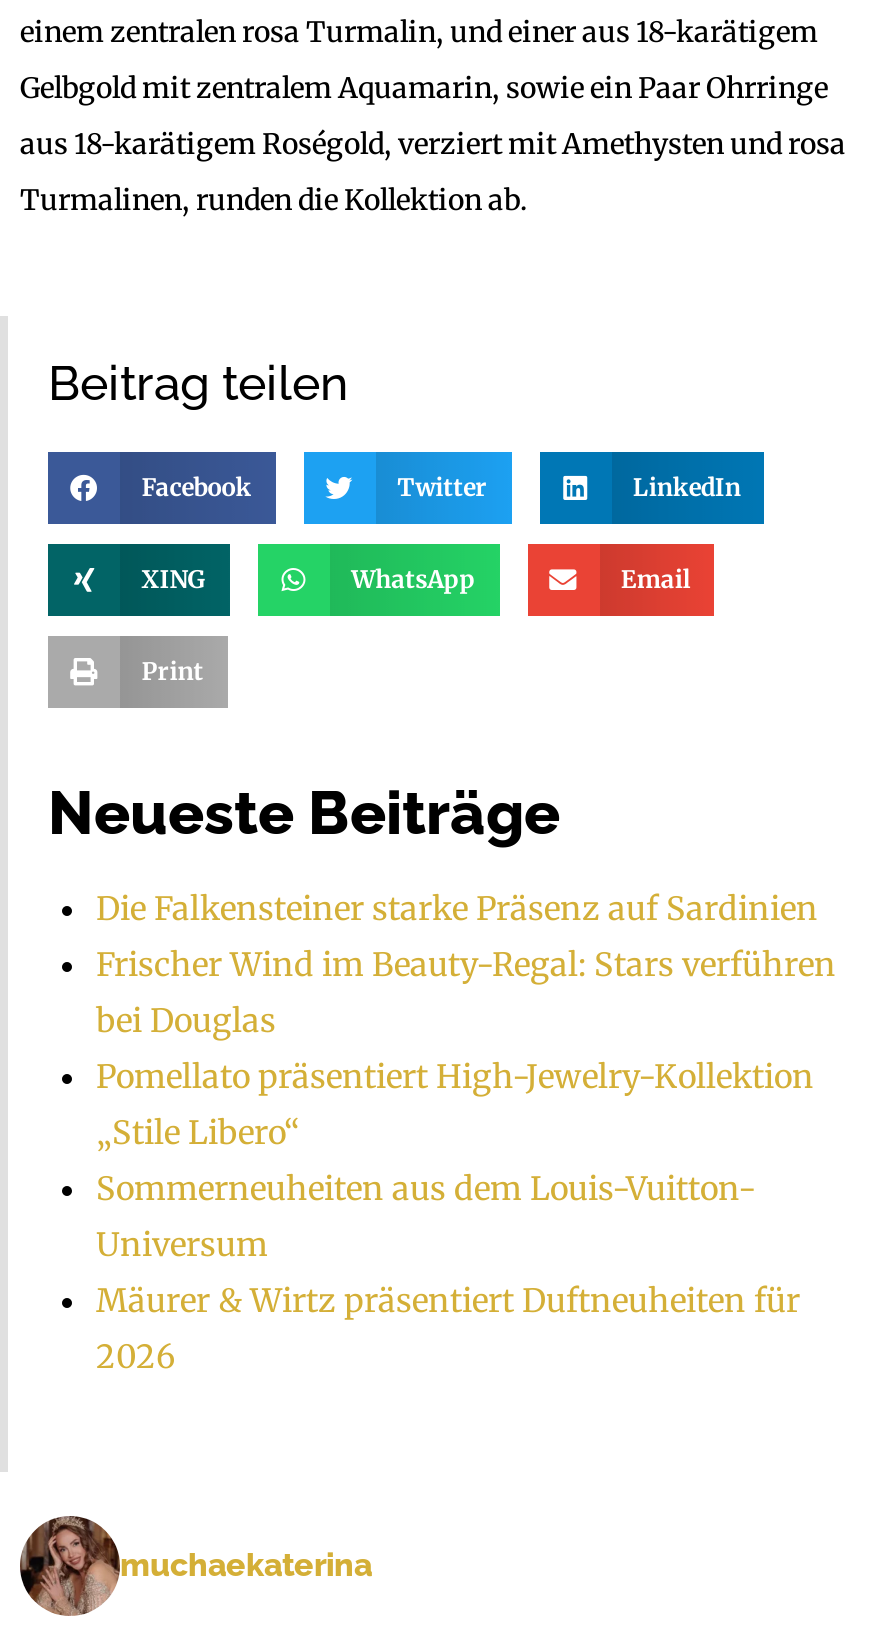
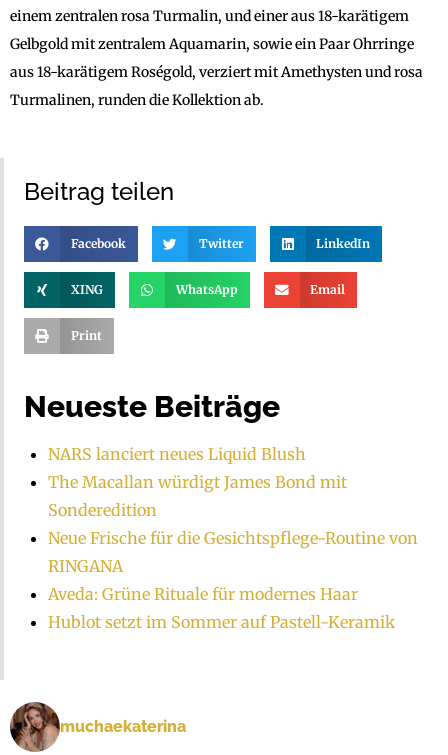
[96,888,836,1376] Die Falkensteiner starke Präsenz auf Sardinien | Frischer Wind im Beauty-Regal: Stars verführen | bei Douglas | Pomellato präsentiert High-Jewelry-Kollektion | „Stile Libero“ | Sommerneuheiten aus dem Louis-Vuitton- | Universum | Mäurer & Wirtz präsentiert Duftneuheiten für | 2026 -> [48,444,418,632] NARS lanciert neues Liquid Blush | The Macallan würdigt James Bond mit | Sonderedition | Neue Frische für die Gesichtspflege-Routine von | RINGANA | Aveda: Grüne Rituale für modernes Haar | Hublot setzt im Sommer auf Pastell-Keramik

